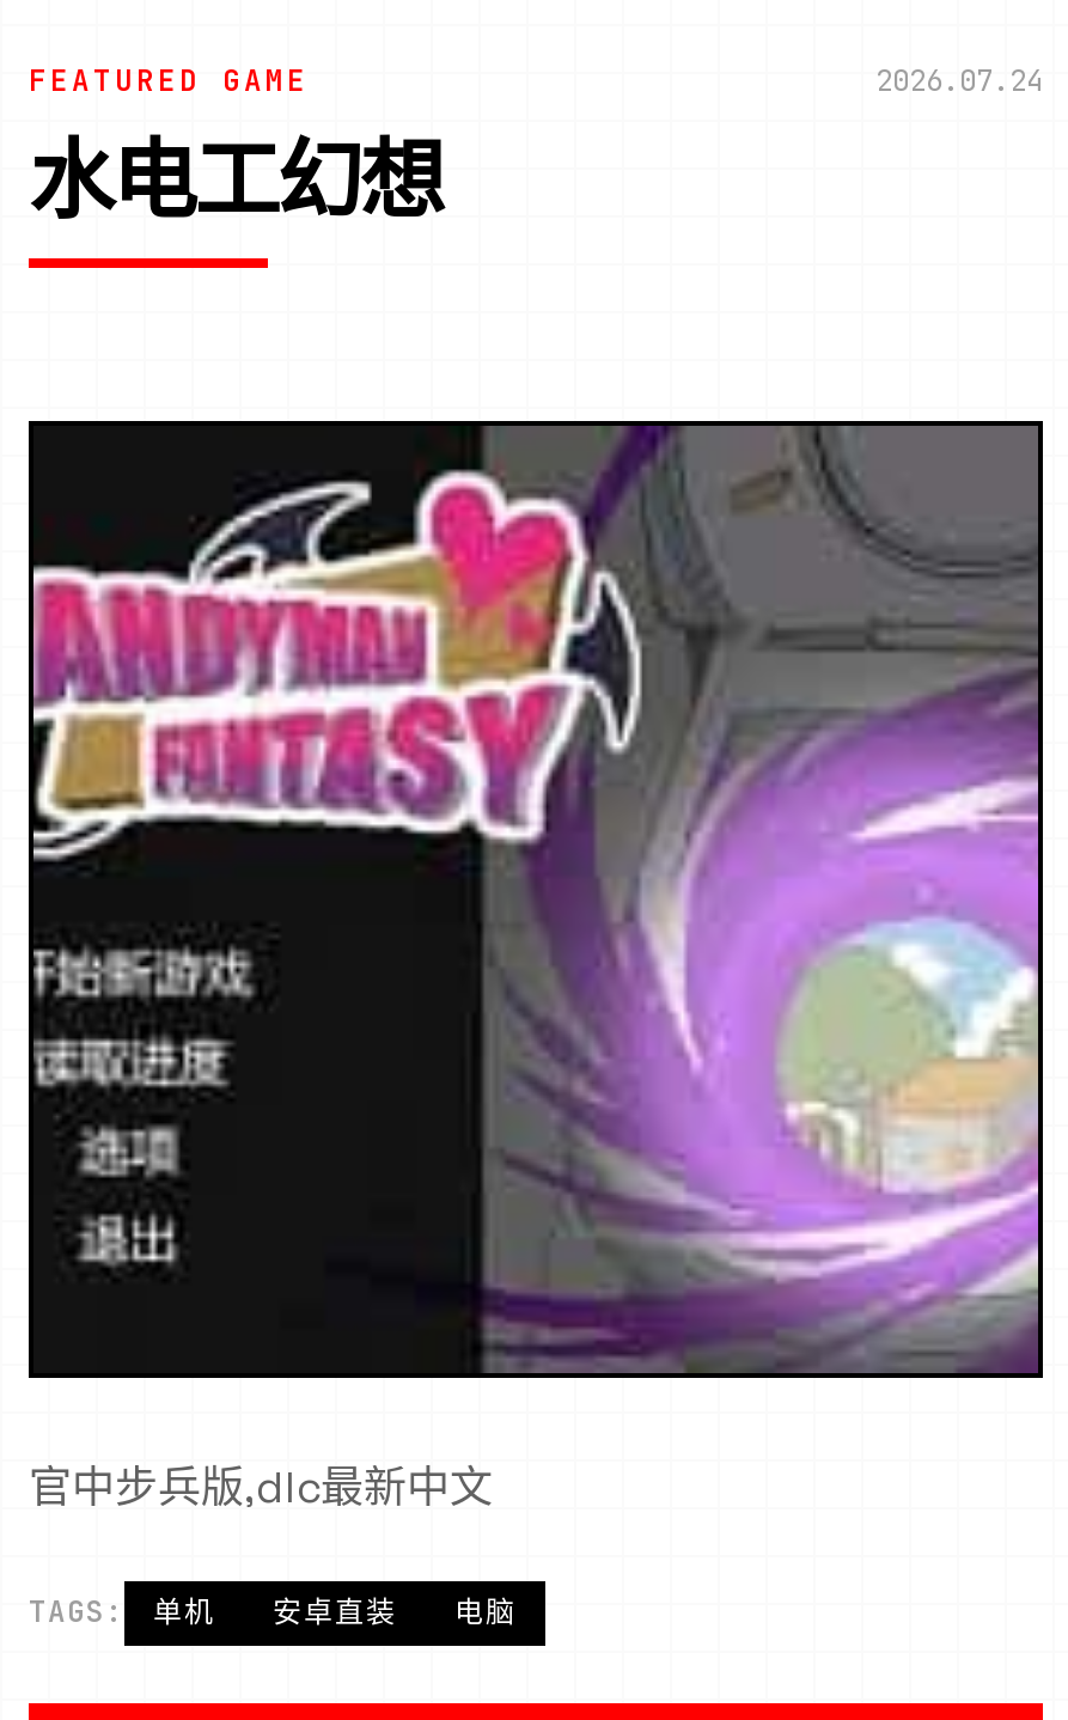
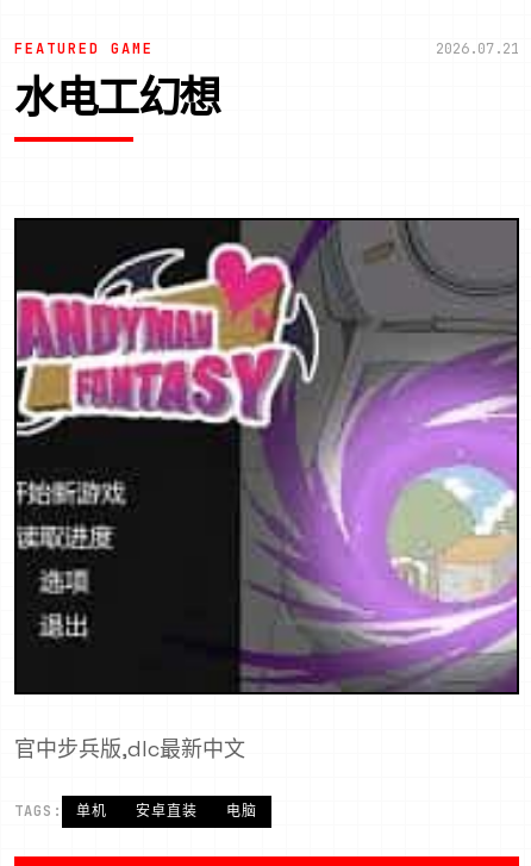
[875,61,1043,99] 2026.07.24 -> [436,39,519,58] 2026.07.21

